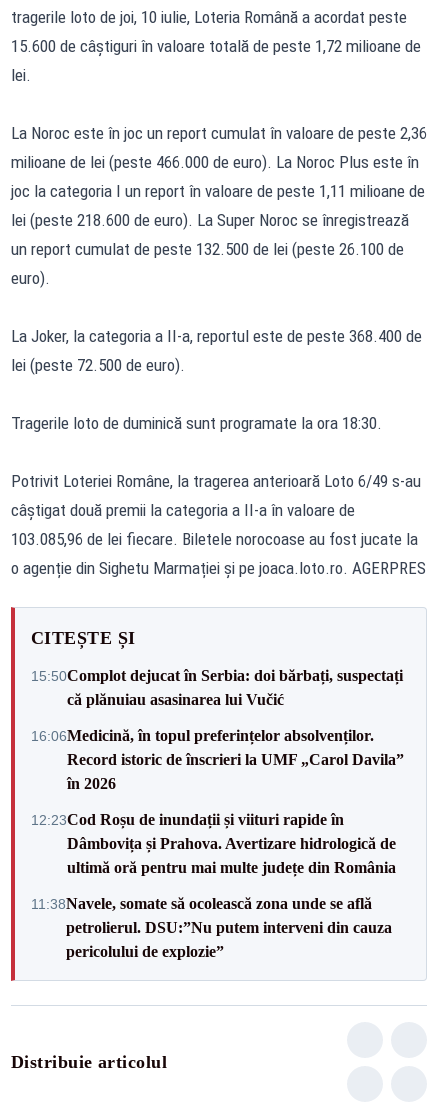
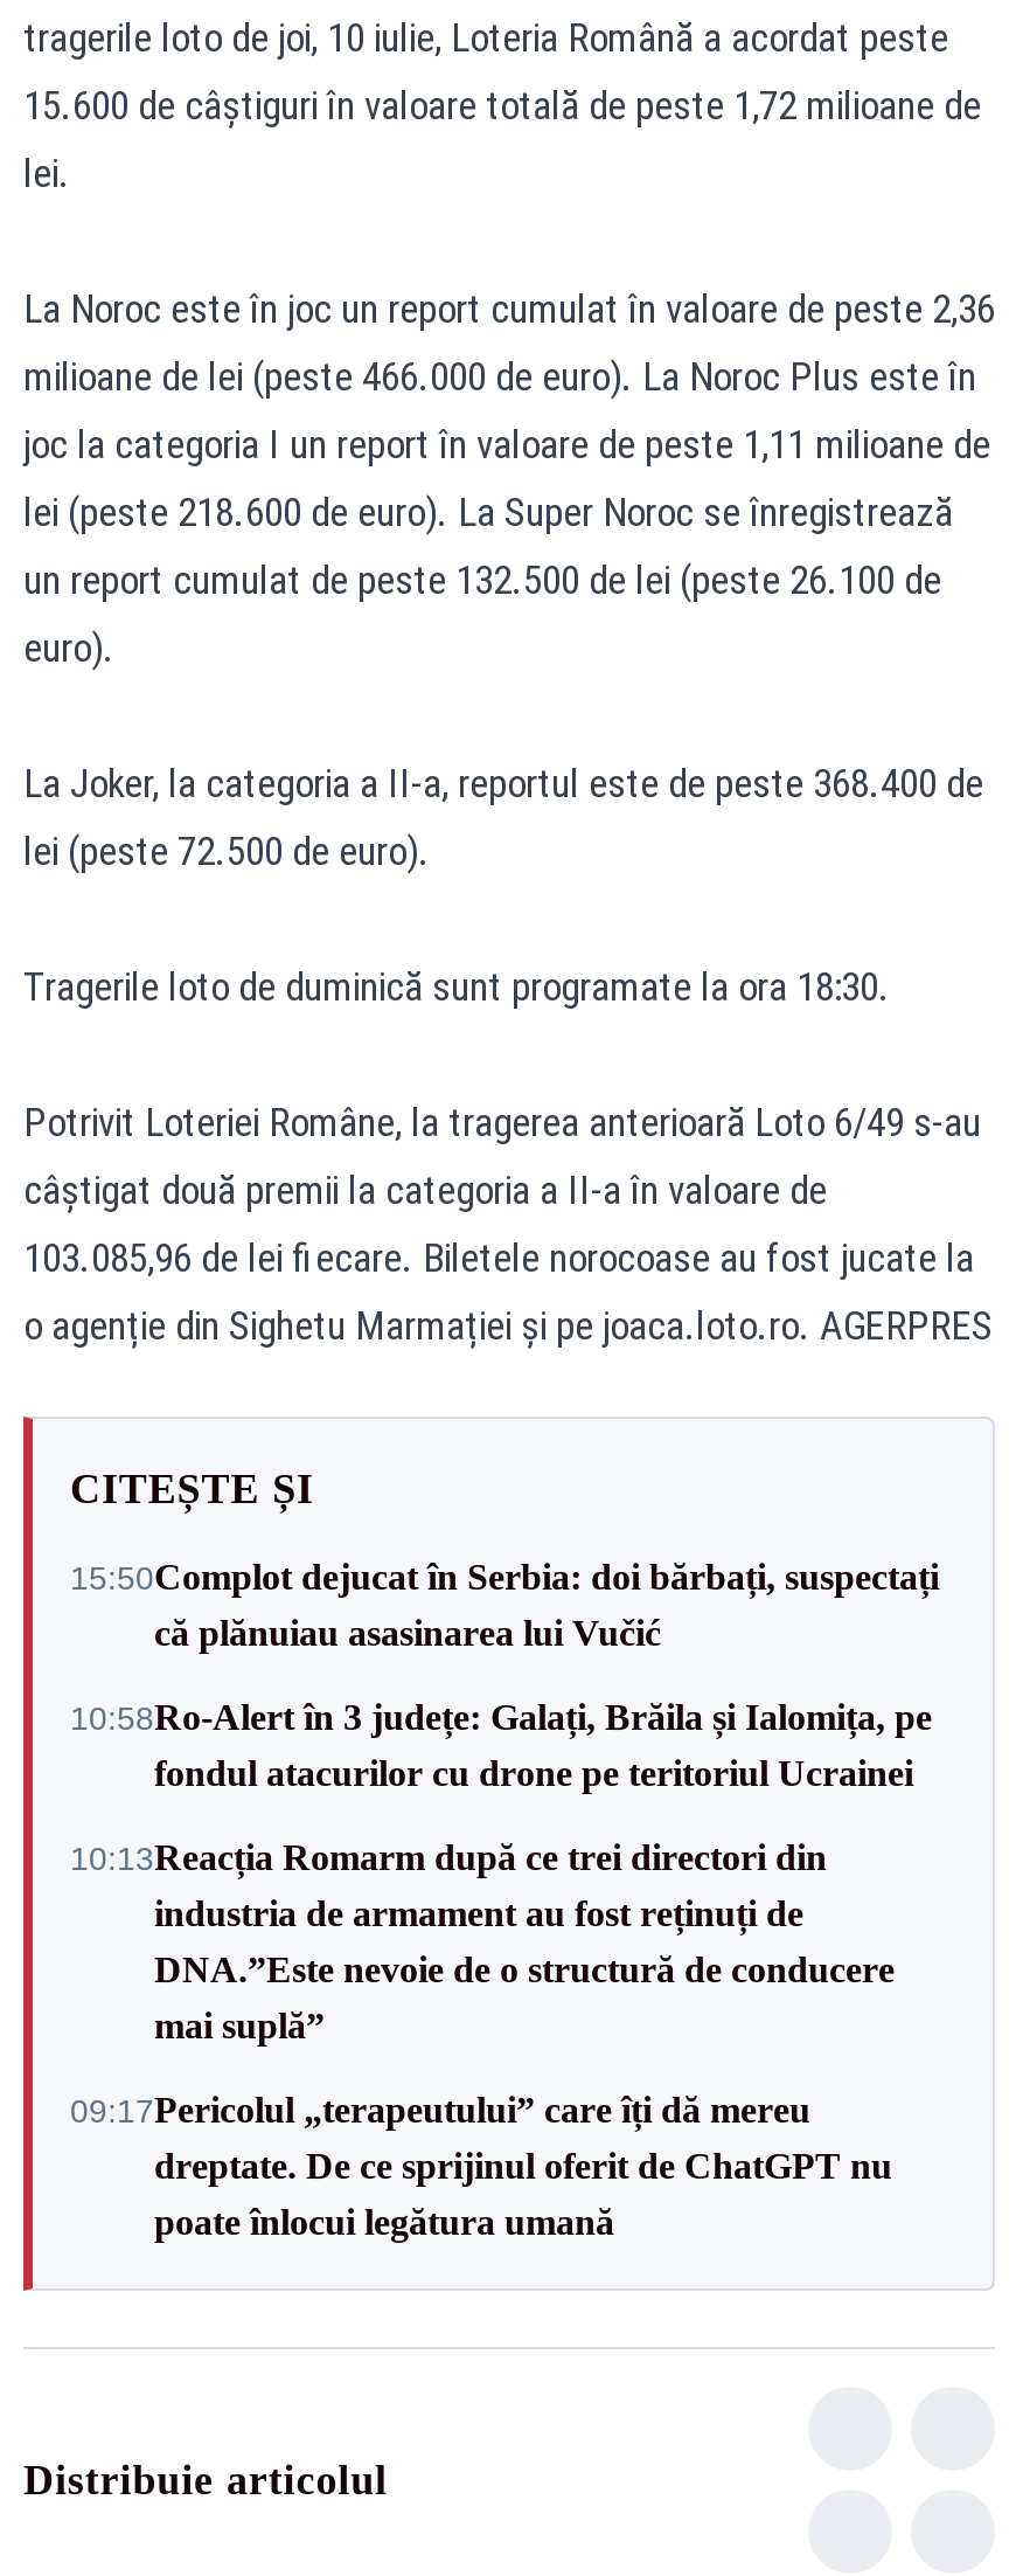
[31,726,404,791] 16:06Medicină, în topul preferințelor absolvenților. | Record istoric de înscrieri la UMF „Carol Davila” | în 2026 -> [70,1697,932,1793] 10:58Ro‑Alert în 3 județe: Galați, Brăila și Ialomița, pe | fondul atacurilor cu drone pe teritoriul Ucrainei
[31,810,396,875] 12:23Cod Roșu de inundații și viituri rapide în | Dâmbovița și Prahova. Avertizare hidrologică de | ultimă oră pentru mai multe județe din România -> [70,1837,895,2045] 10:13Reacția Romarm după ce trei directori din | industria de armament au fost reținuți de | DNA.”Este nevoie de o structură de conducere | mai suplă”
[31,894,392,959] 11:38Navele, somate să ocolească zona unde se află | petrolierul. DSU:”Nu putem interveni din cauza | pericolului de explozie” -> [70,2090,892,2242] 09:17Pericolul „terapeutului” care îți dă mereu | dreptate. De ce sprijinul oferit de ChatGPT nu | poate înlocui legătura umană

